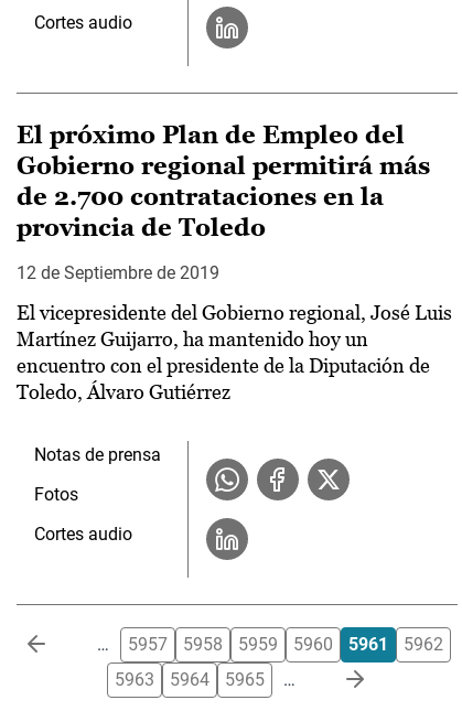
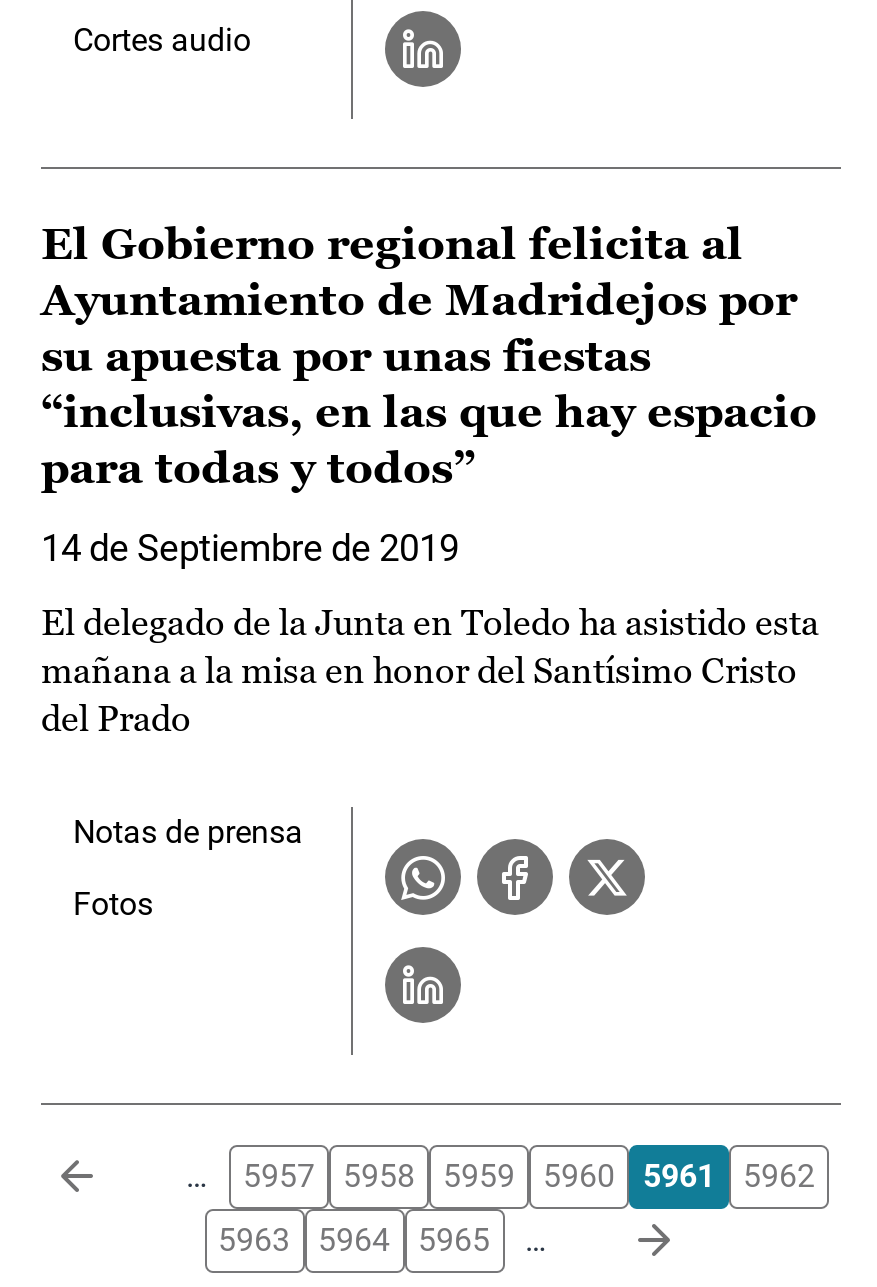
[17,121,430,242] El próximo Plan de Empleo del | Gobierno regional permitirá más | de 2.700 contrataciones en la | provincia de Toledo -> [41,219,817,493] El Gobierno regional felicita al | Ayuntamiento de Madridejos por | su apuesta por unas fiestas | “inclusivas, en las que hay espacio | para todas y todos”
[17,262,219,283] 12 de Septiembre de 2019 -> [41,527,459,569] 14 de Septiembre de 2019
[17,301,452,404] El vicepresidente del Gobierno regional, José Luis | Martínez Guijarro, ha mantenido hoy un | encuentro con el presidente de la Diputación de | Toledo, Álvaro Gutiérrez -> [41,601,819,739] El delegado de la Junta en Toledo ha asistido esta | mañana a la misa en honor del Santísimo Cristo | del Prado
[34,524,132,545] Cortes audio -> none

